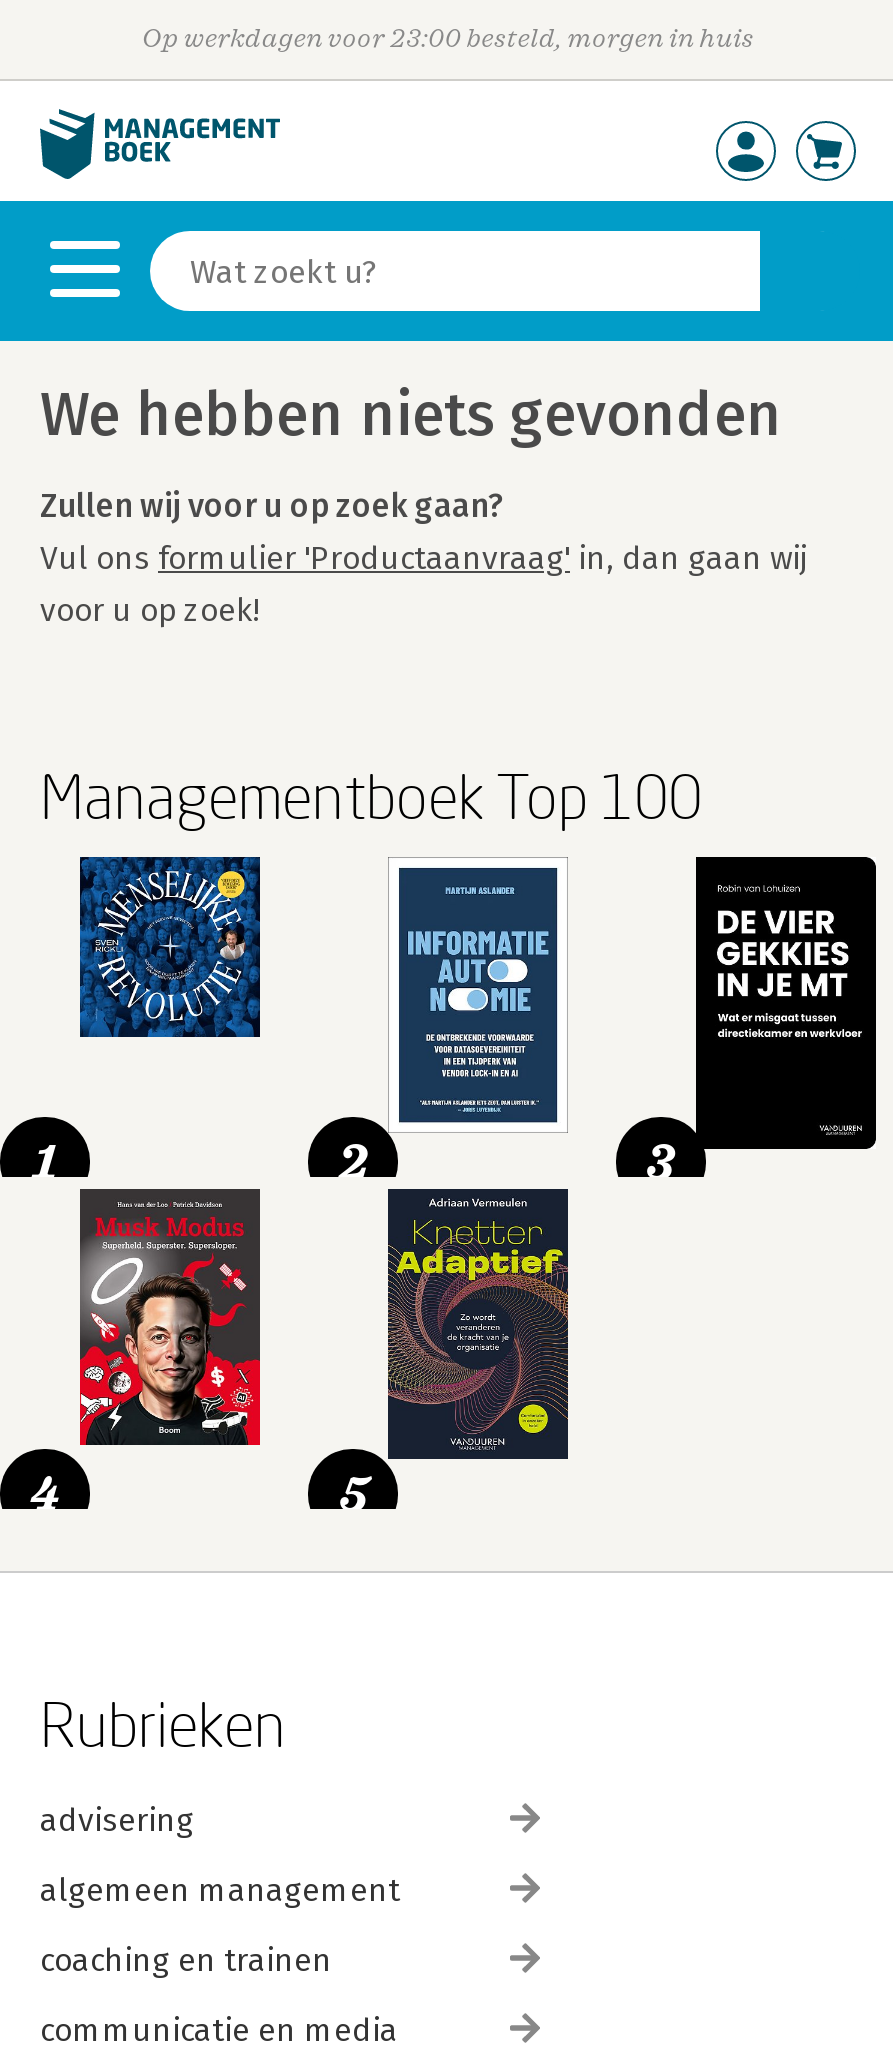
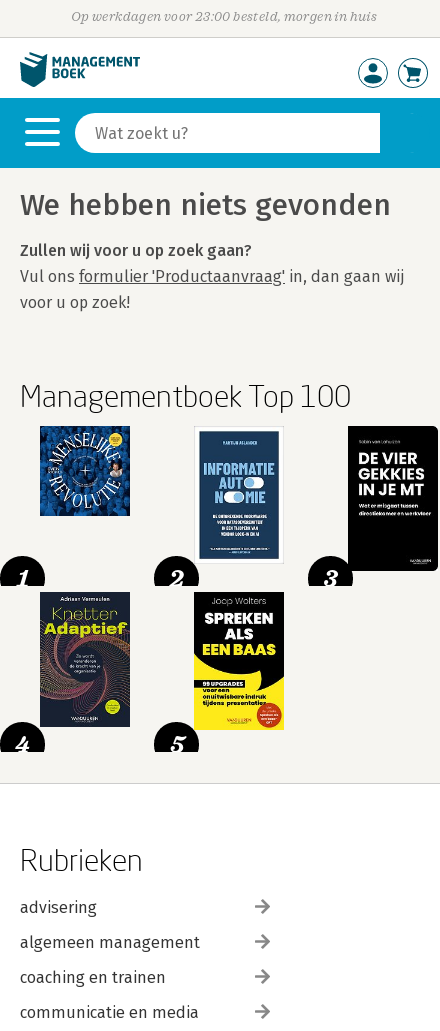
[78,1191,262,1459] [image] -> [39,594,131,728] [image]
[386,1189,570,1465] [image] -> [193,592,285,731] [image]

